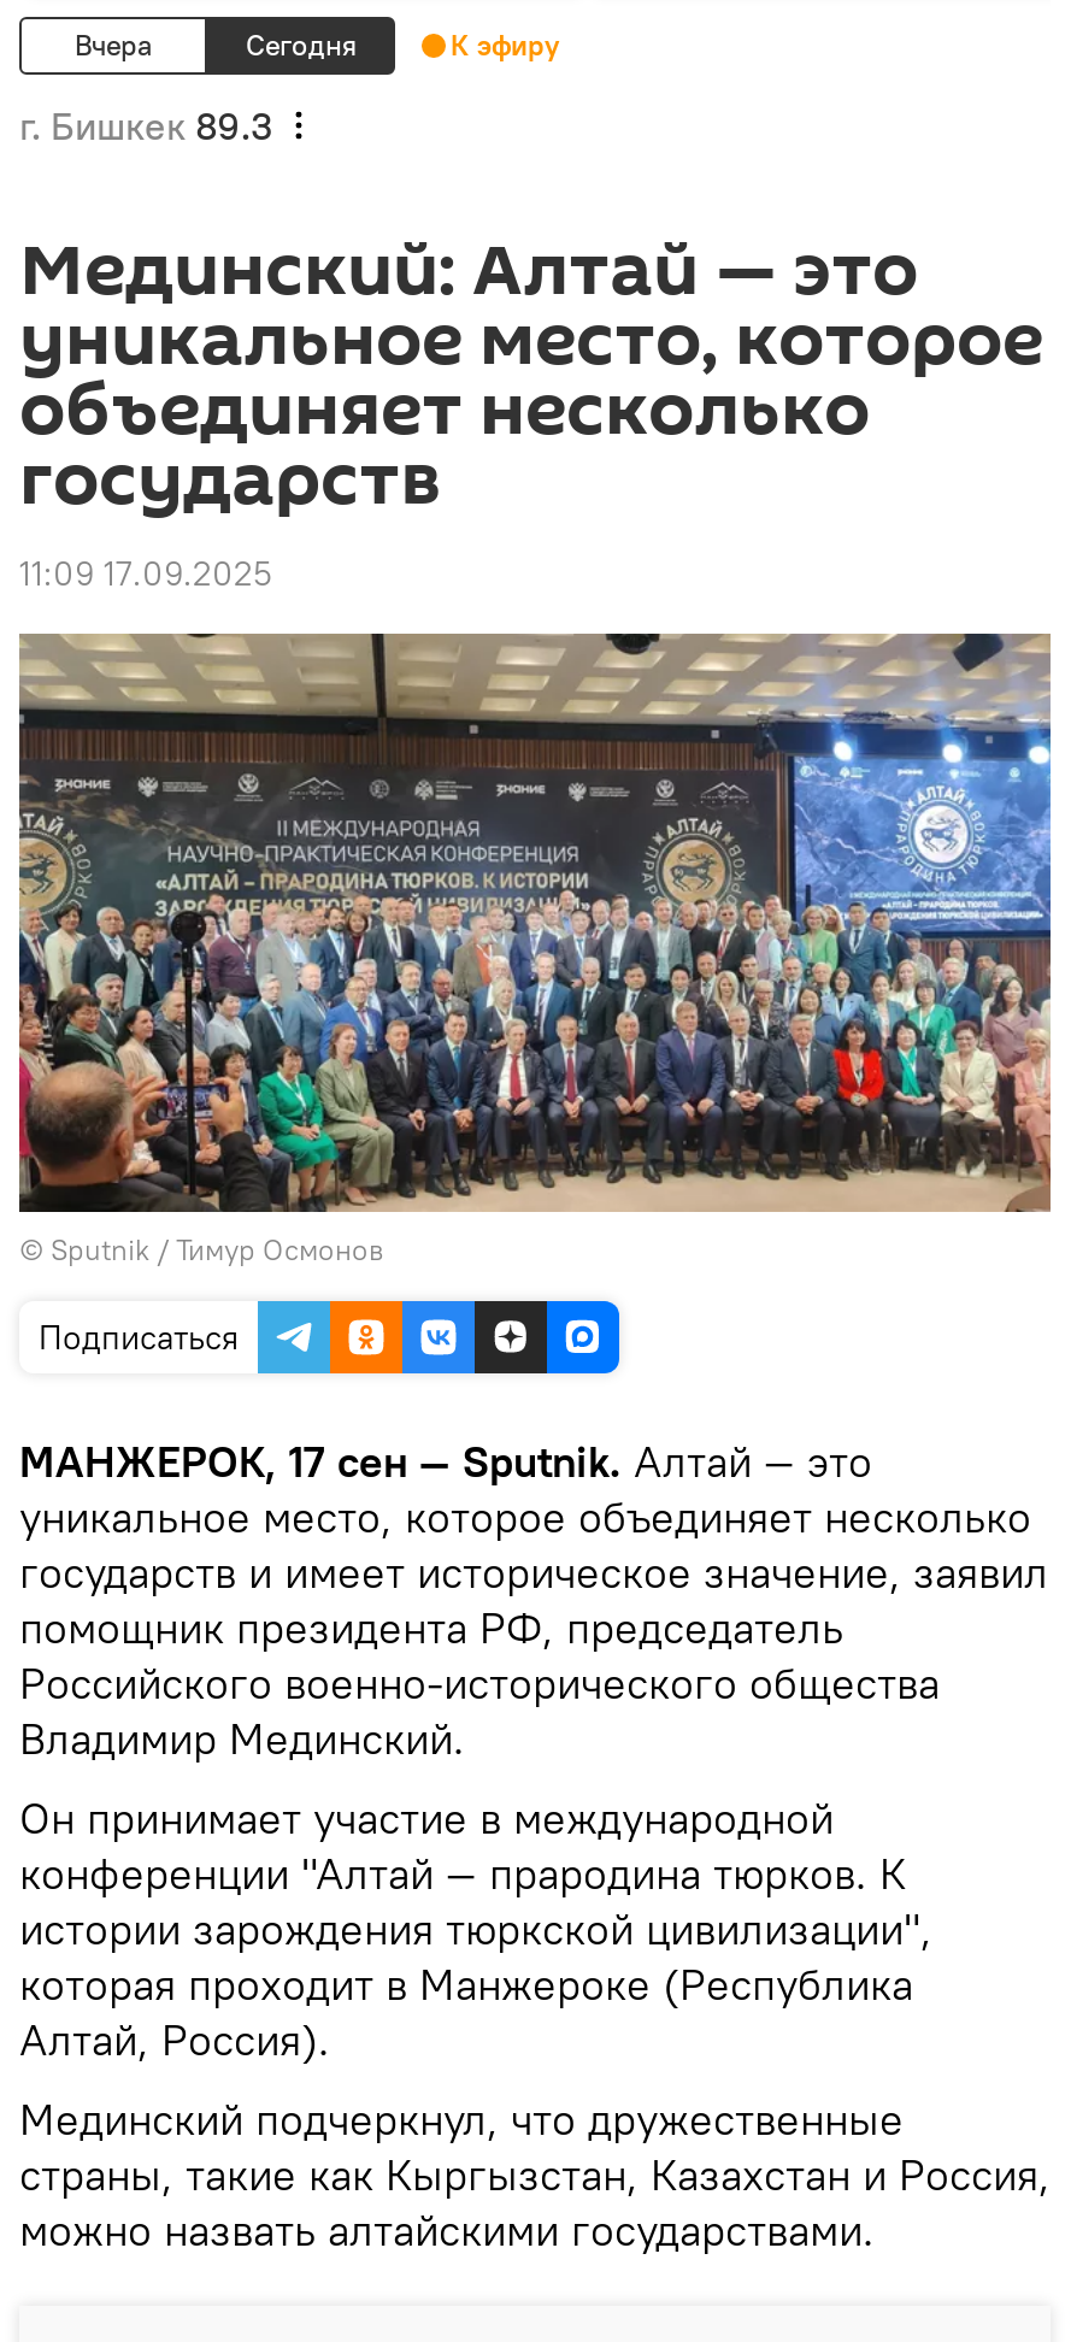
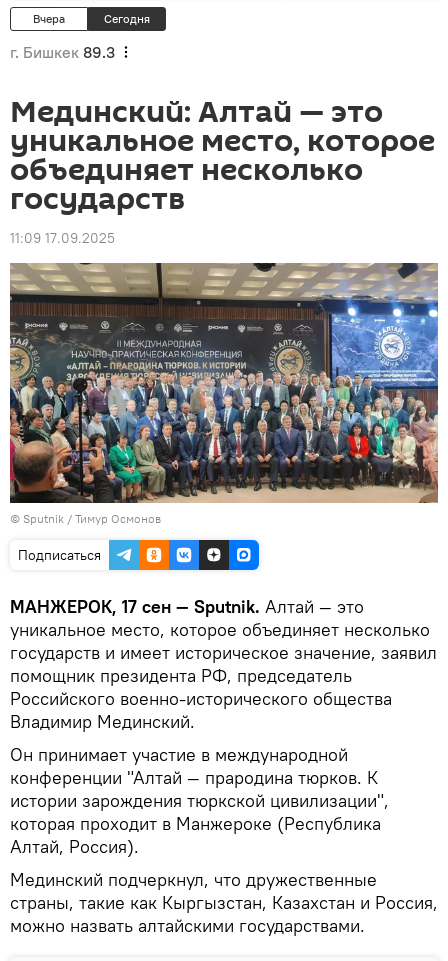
[451,27,559,63] К эфиру -> none

